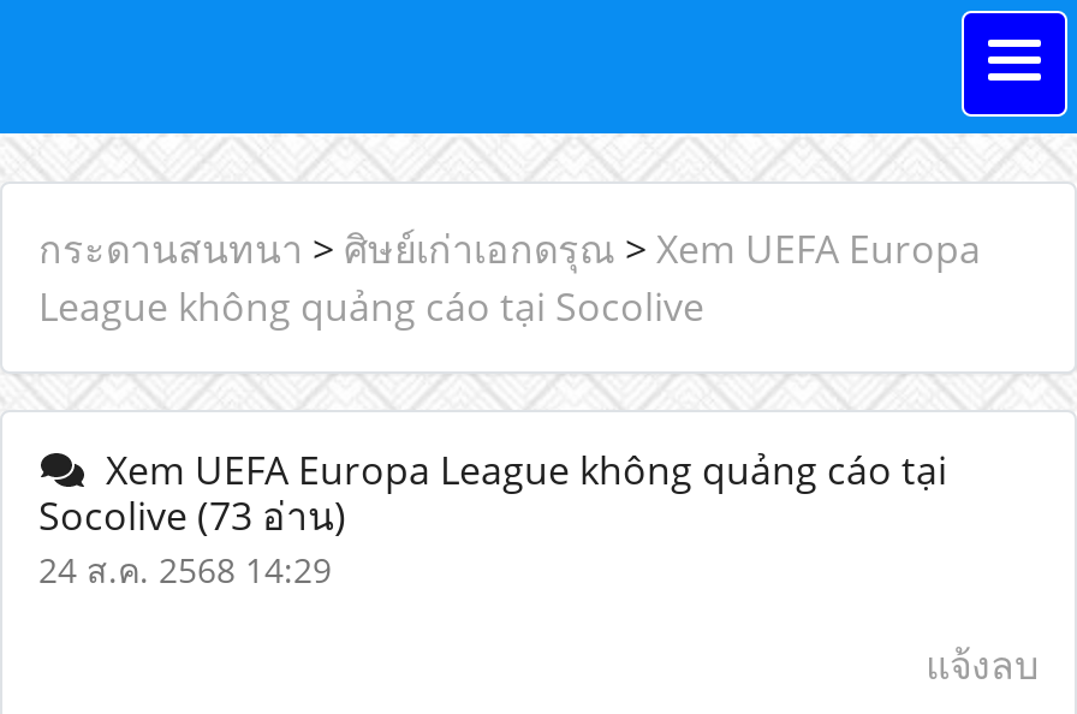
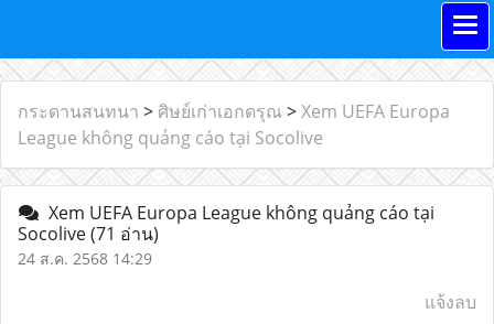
[38,489,346,542] Socolive (73 อ่าน) -> [18,222,159,246] Socolive (71 อ่าน)

